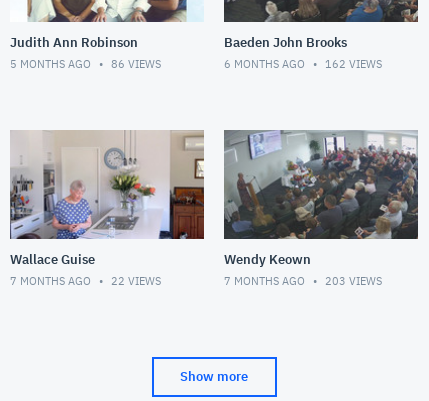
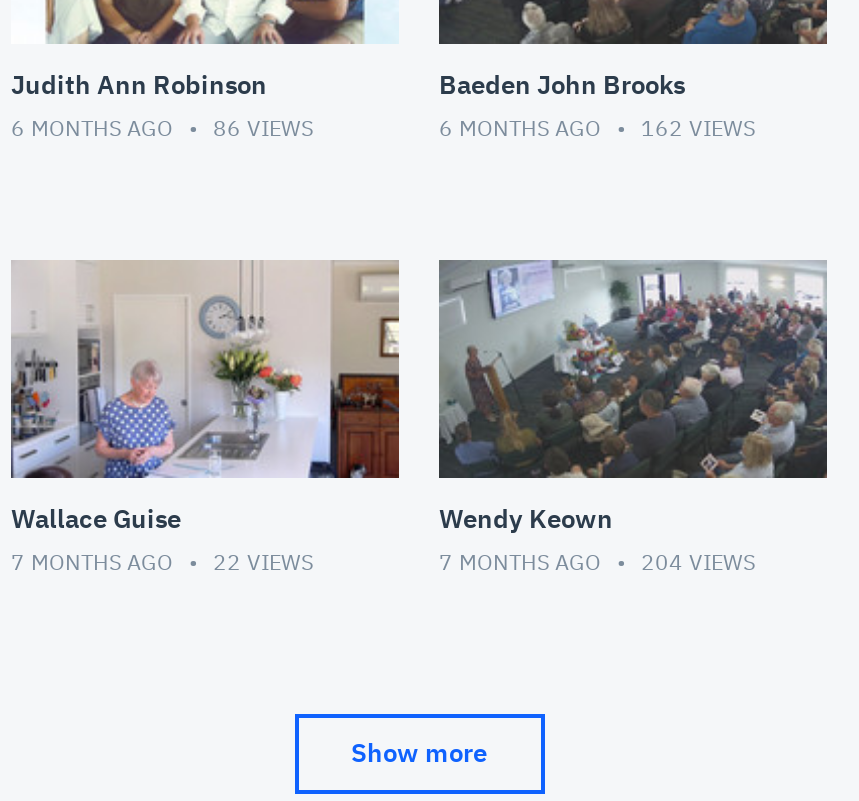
[10,57,161,71] 5 MONTHS AGO 86 VIEWS -> [11,114,313,142] 6 MONTHS AGO 86 VIEWS
[224,274,382,288] 7 MONTHS AGO 203 VIEWS -> [439,548,755,576] 7 MONTHS AGO 204 VIEWS

